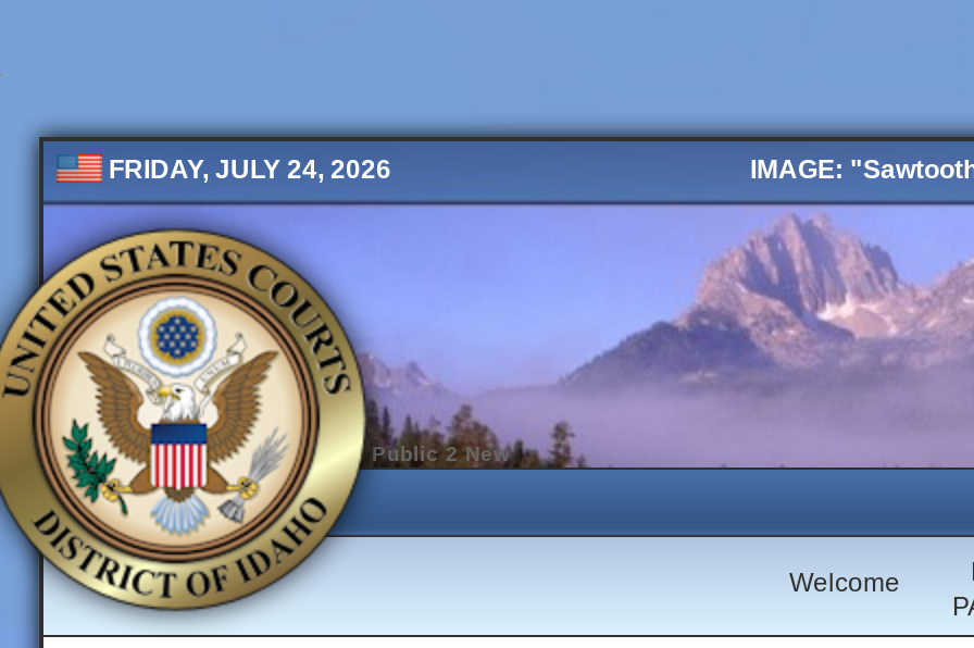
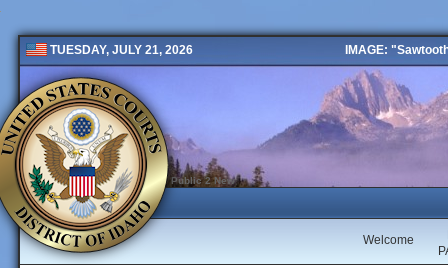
[102,155,391,185] FRIDAY, JULY 24, 2026 -> [47,43,193,57] TUESDAY, JULY 21, 2026

